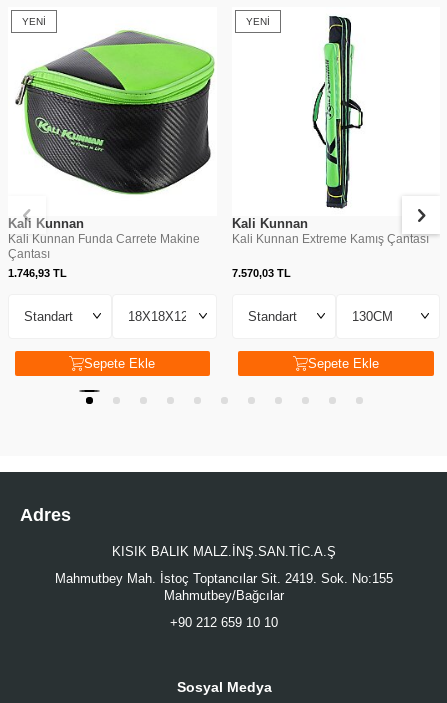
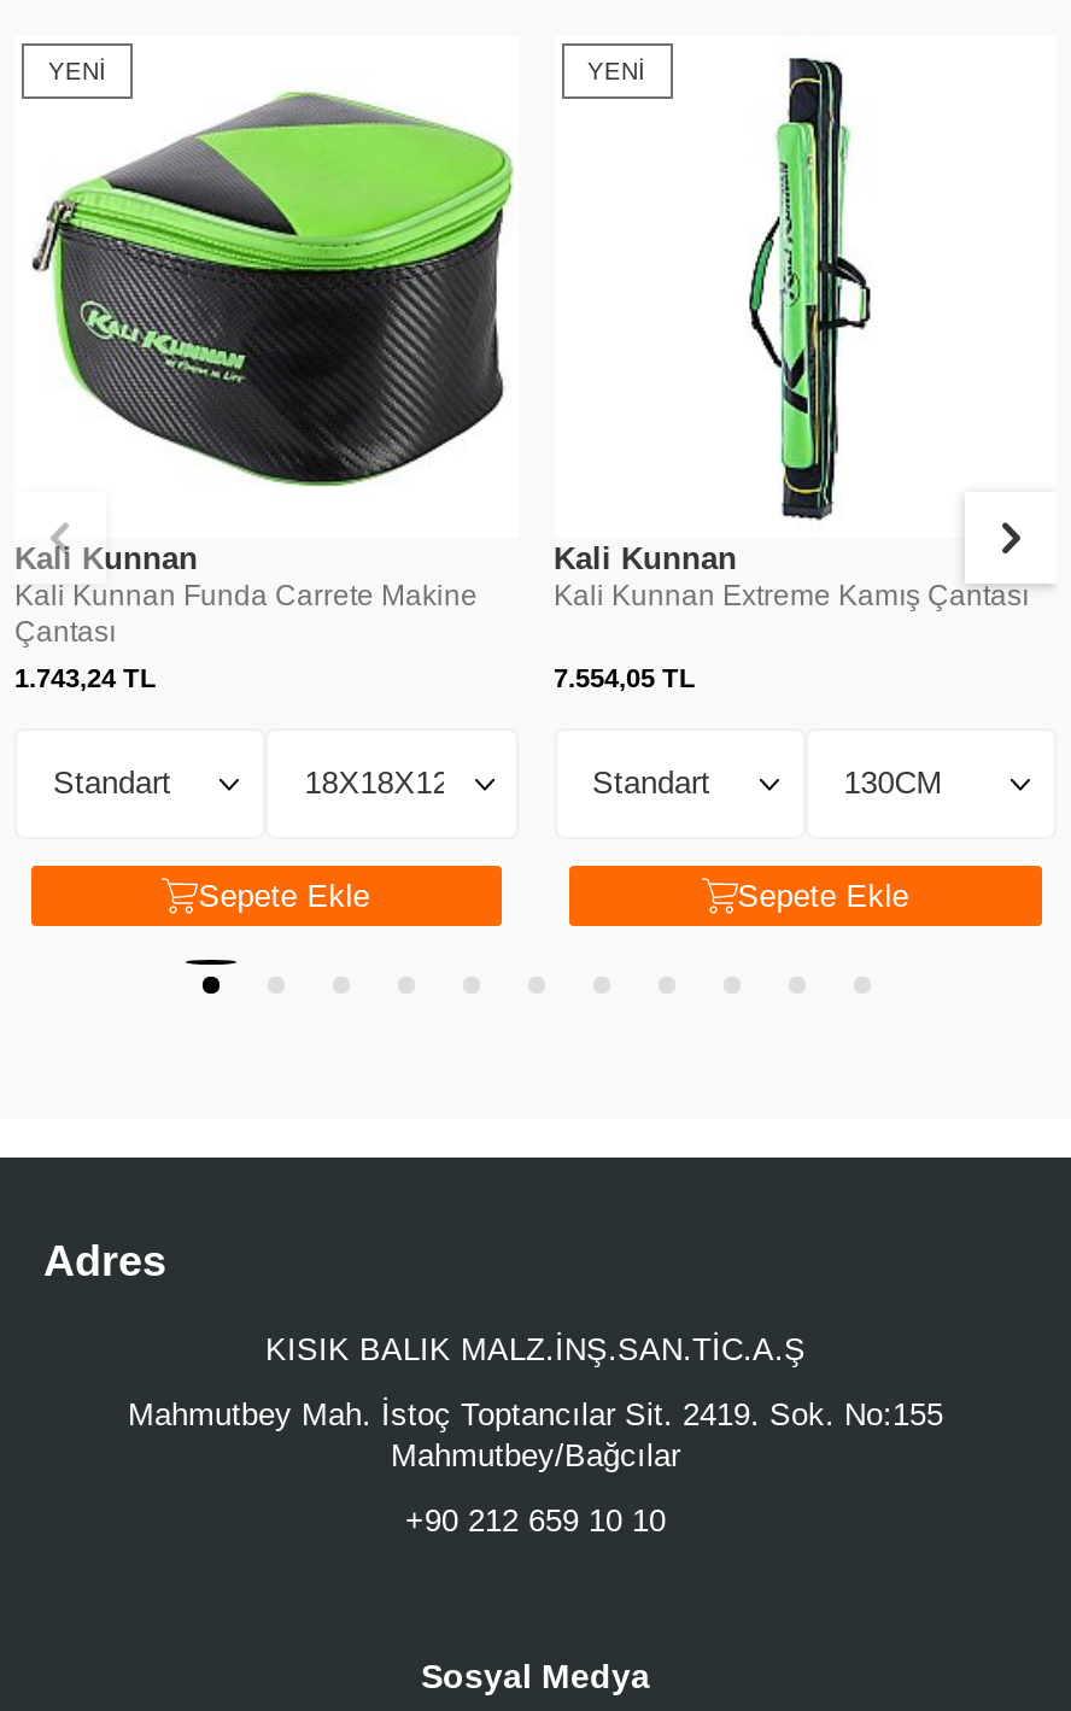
[8,266,67,278] 1.746,93 TL -> [14,662,157,691] 1.743,24 TL
[231,266,290,278] 7.570,03 TL -> [554,662,696,691] 7.554,05 TL

